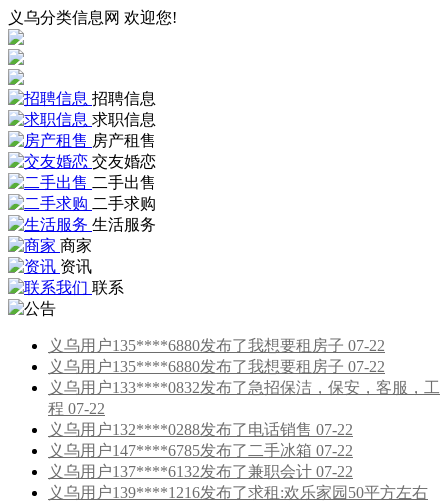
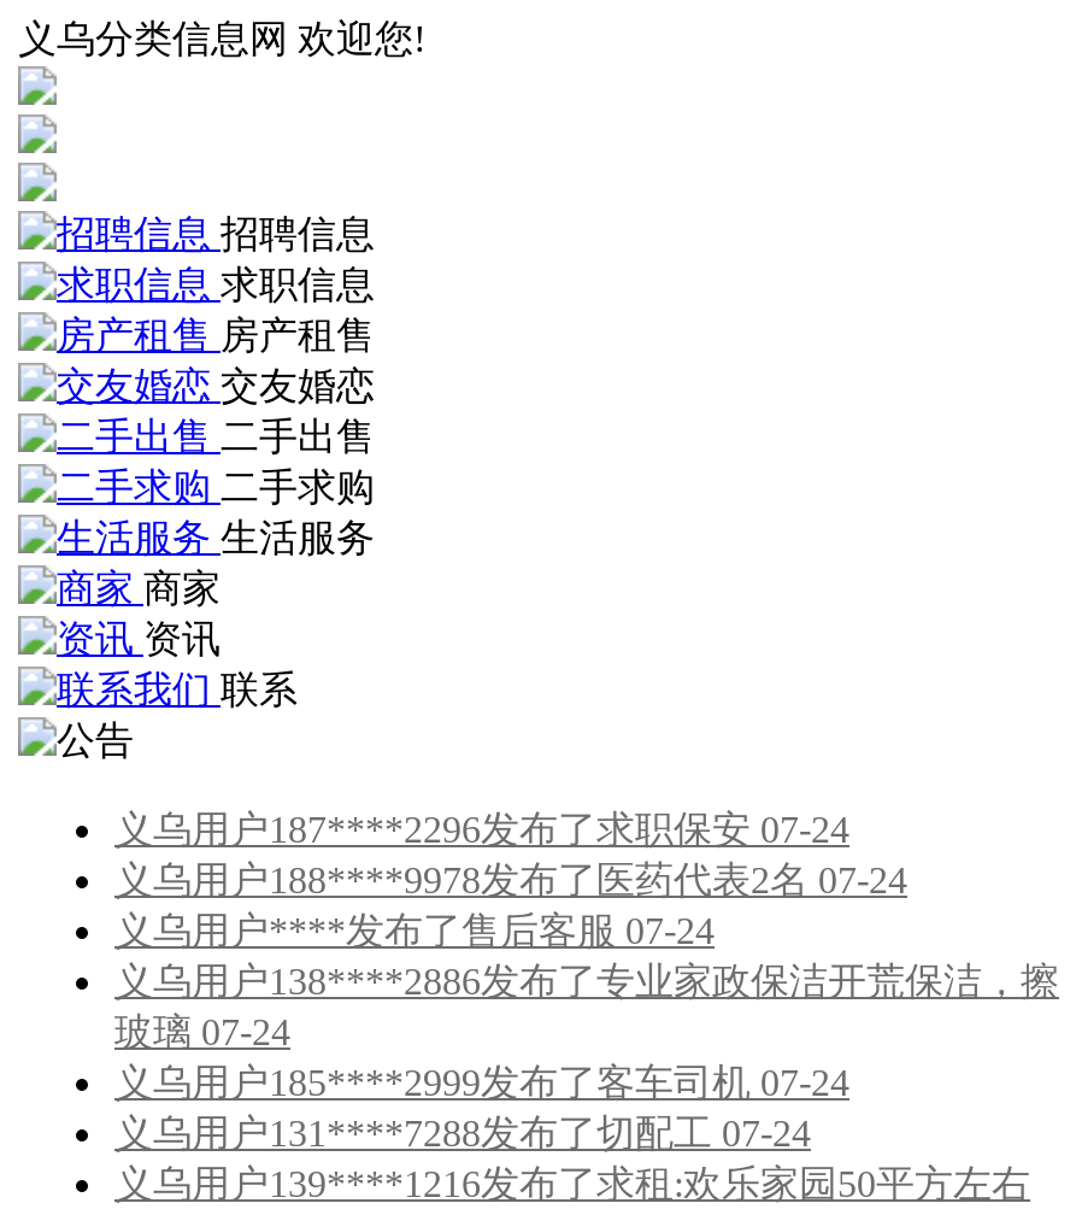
[48,337,440,480] 义乌用户135****6880发布了我想要租房子 07-22 | 义乌用户135****6880发布了我想要租房子 07-22 | 义乌用户133****0832发布了急招保洁，保安，客服，工 | 程 07-22 | 义乌用户132****0288发布了电话销售 07-22 | 义乌用户147****6785发布了二手冰箱 07-22 | 义乌用户137****6132发布了兼职会计 07-22 -> [114,809,1059,1154] 义乌用户187****2296发布了求职保安 07-24 | 义乌用户188****9978发布了医药代表2名 07-24 | 义乌用户****发布了售后客服 07-24 | 义乌用户138****2886发布了专业家政保洁开荒保洁，擦 | 玻璃 07-24 | 义乌用户185****2999发布了客车司机 07-24 | 义乌用户131****7288发布了切配工 07-24

